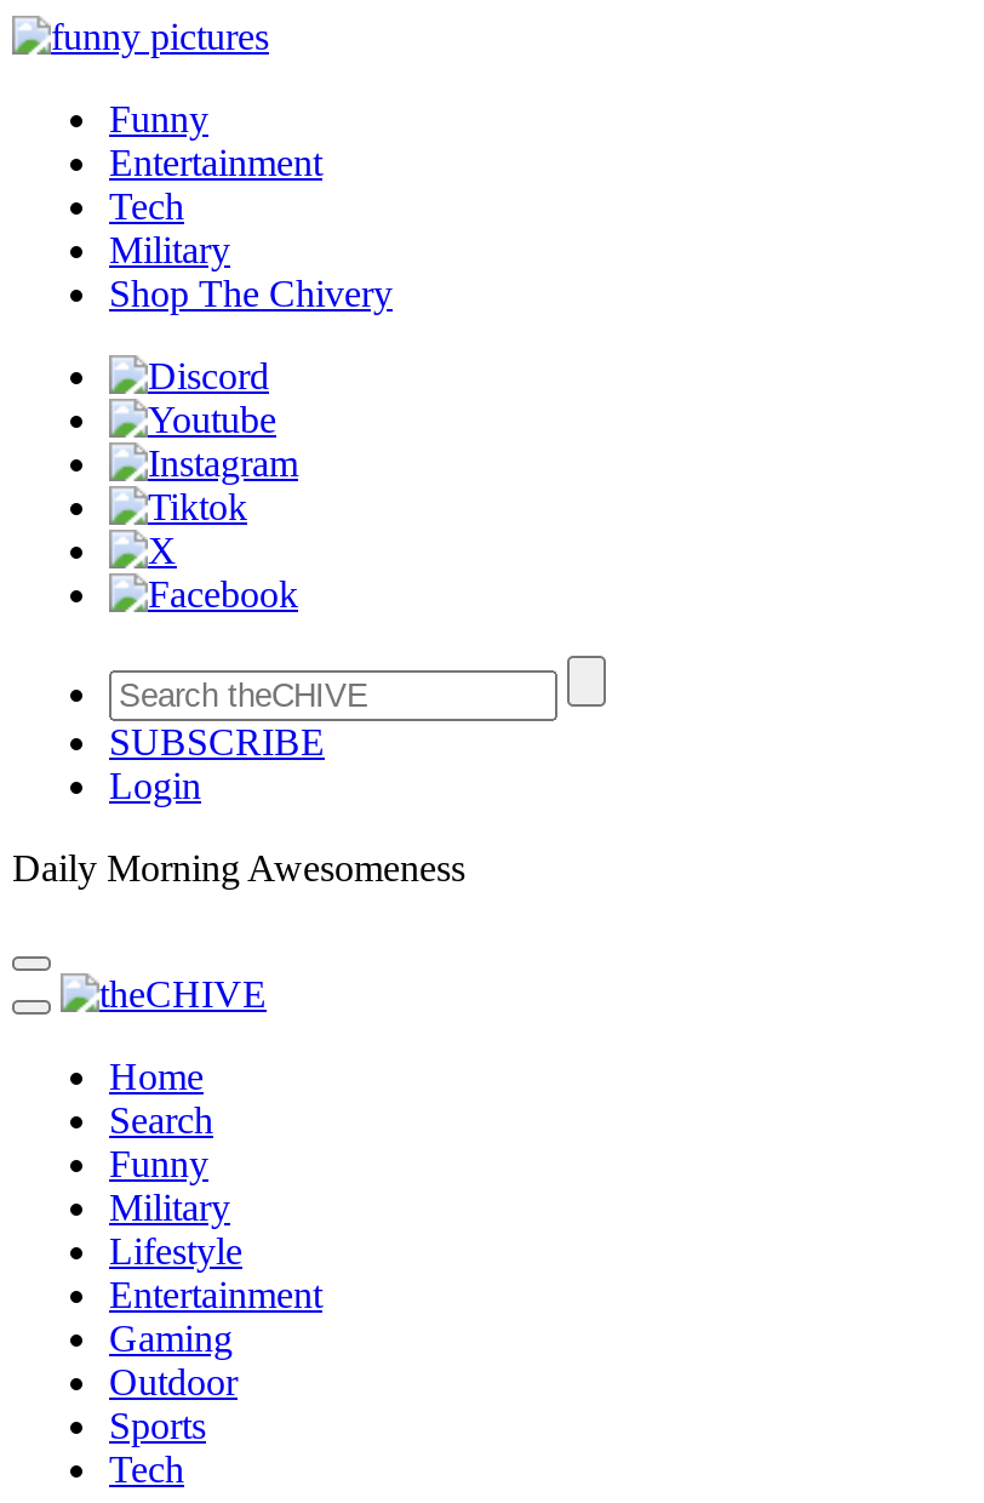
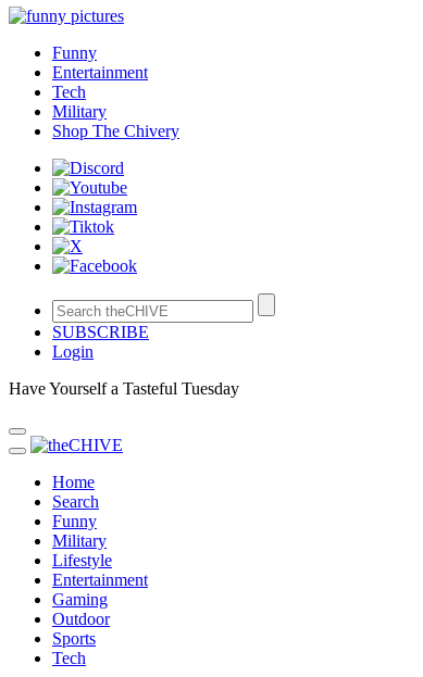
[12,847,465,888] Daily Morning Awesomeness -> [9,379,239,398] Have Yourself a Tasteful Tuesday

